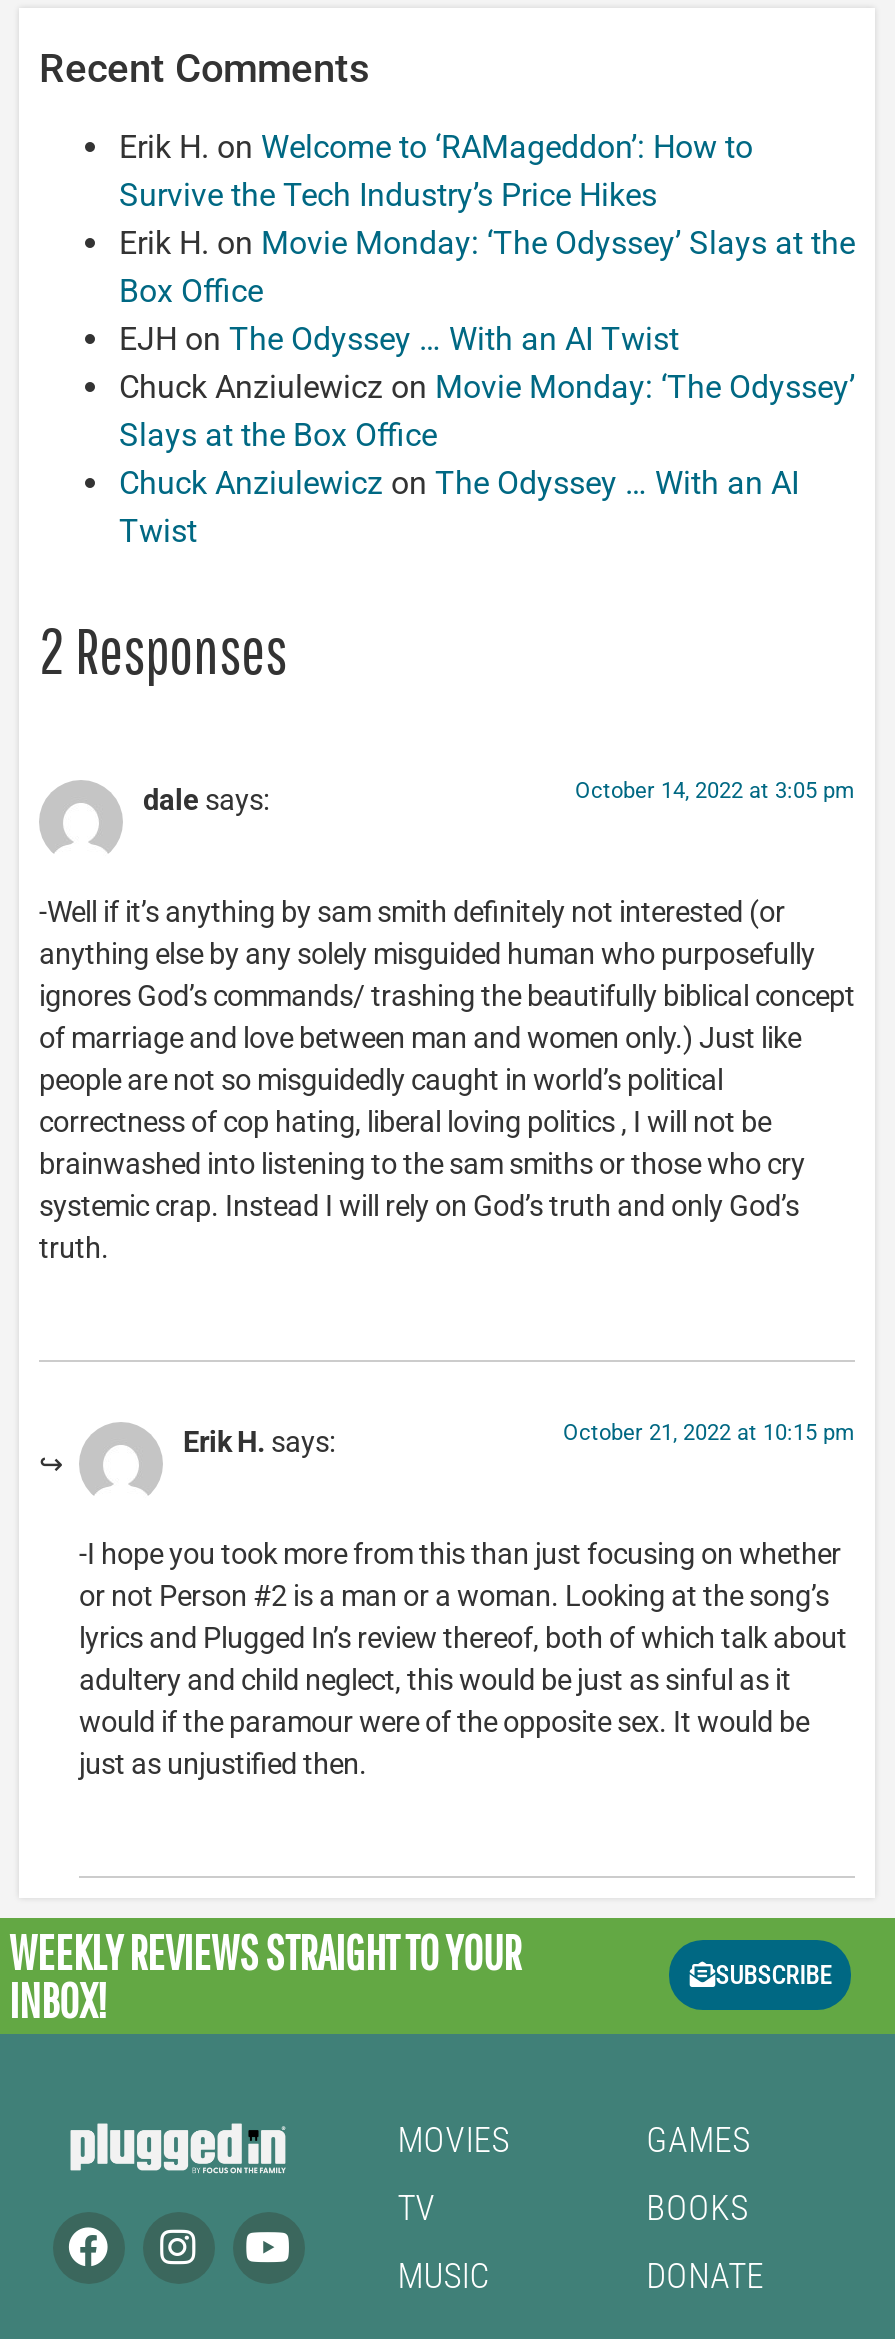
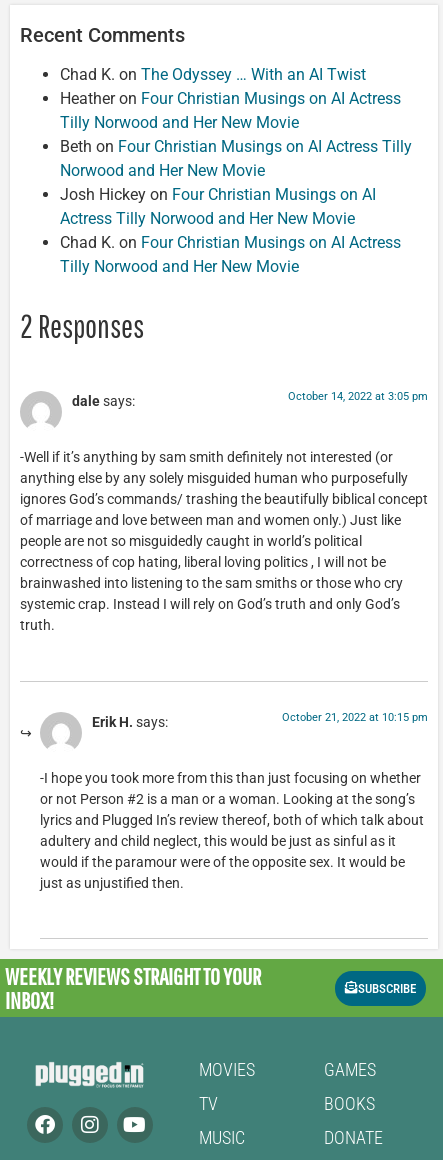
[119,128,855,550] Erik H. on Welcome to ‘RAMageddon’: How to | Survive the Tech Industry’s Price Hikes | Erik H. on Movie Monday: ‘The Odyssey’ Slays at the | Box Office | EJH on The Odyssey … With an AI Twist | Chuck Anziulewicz on Movie Monday: ‘The Odyssey’ | Slays at the Box Office | Chuck Anziulewicz on The Odyssey … With an AI | Twist -> [60,65,412,276] Chad K. on The Odyssey … With an AI Twist | Heather on Four Christian Musings on AI Actress | Tilly Norwood and Her New Movie | Beth on Four Christian Musings on AI Actress Tilly | Norwood and Her New Movie | Josh Hickey on Four Christian Musings on AI | Actress Tilly Norwood and Her New Movie | Chad K. on Four Christian Musings on AI Actress | Tilly Norwood and Her New Movie

